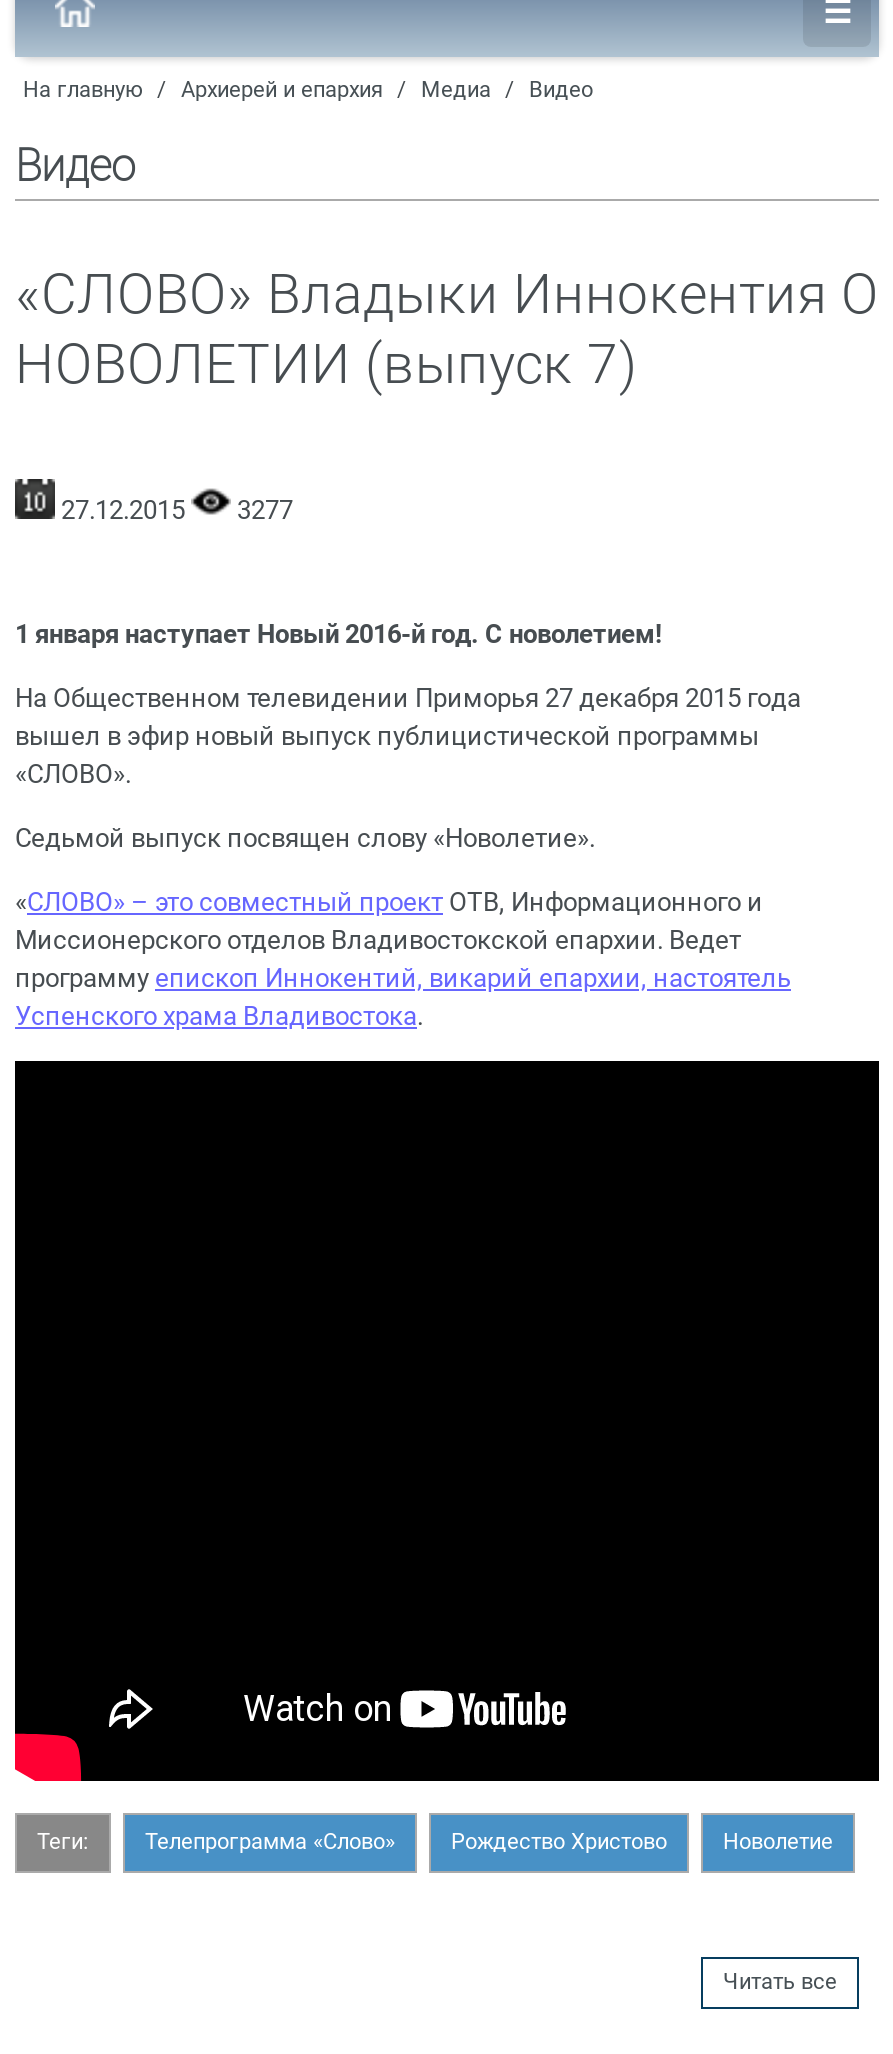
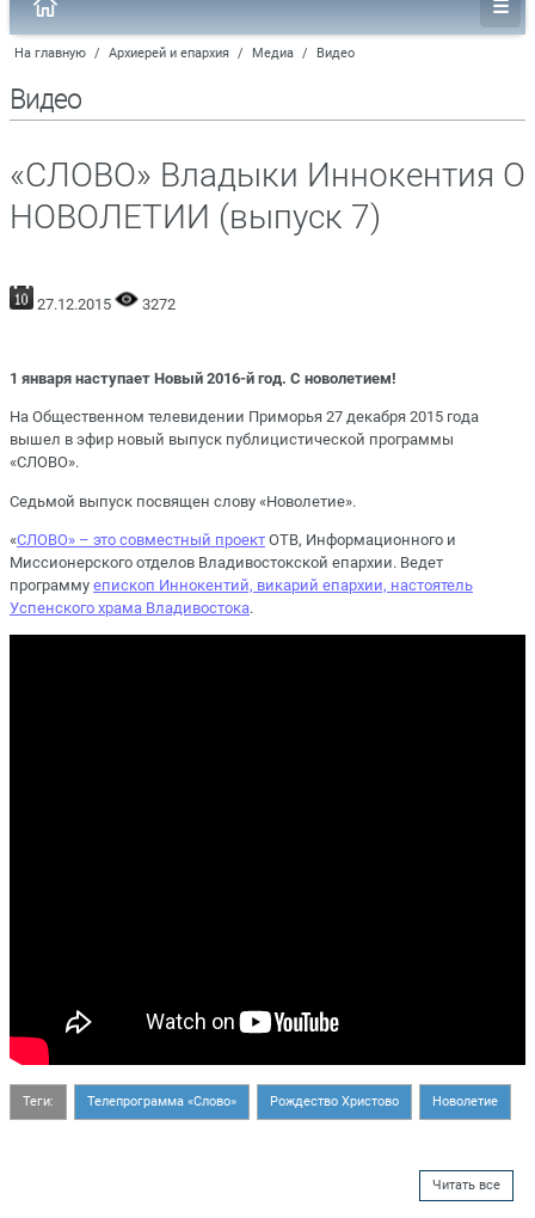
[55,494,293,524] 27.12.2015 3277 -> [33,295,176,313] 27.12.2015 3272

